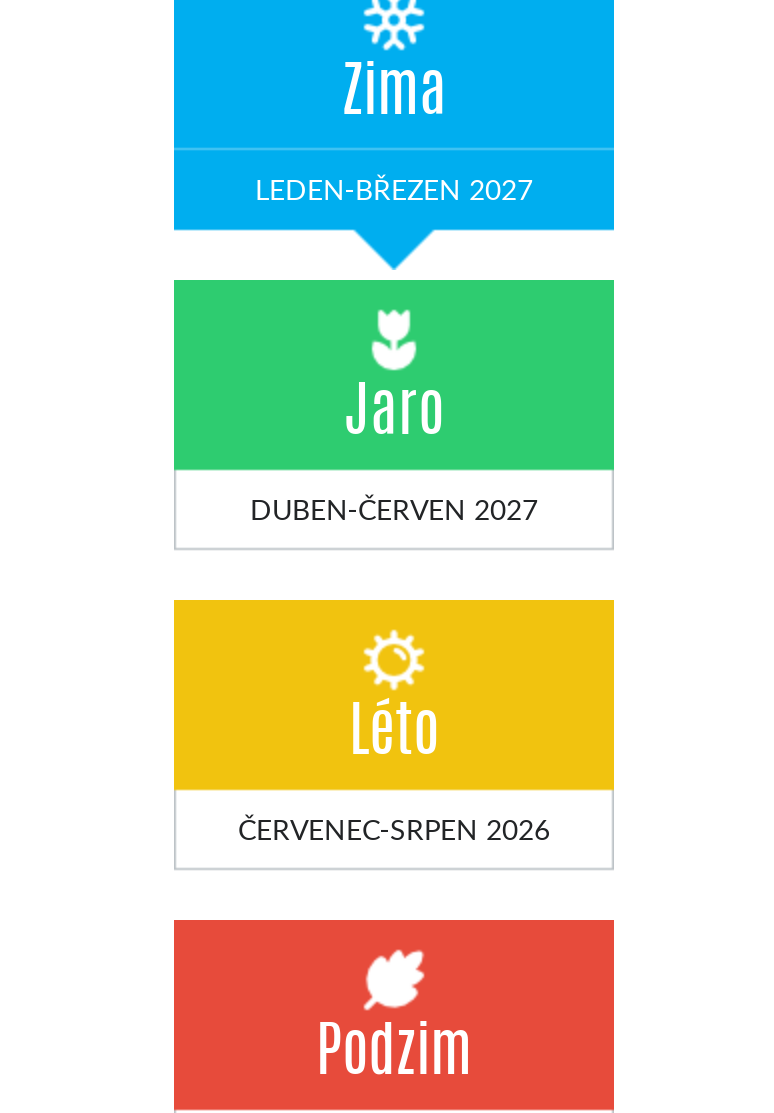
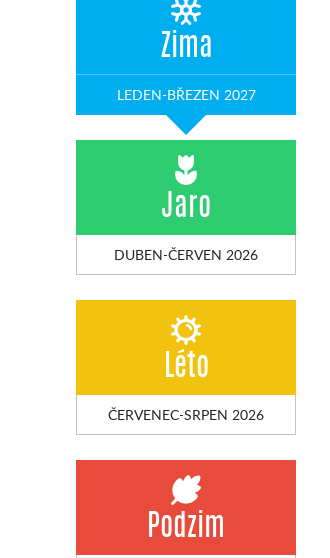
[250,490,538,528] DUBEN-ČERVEN 2027 -> [114,245,258,264] DUBEN-ČERVEN 2026

